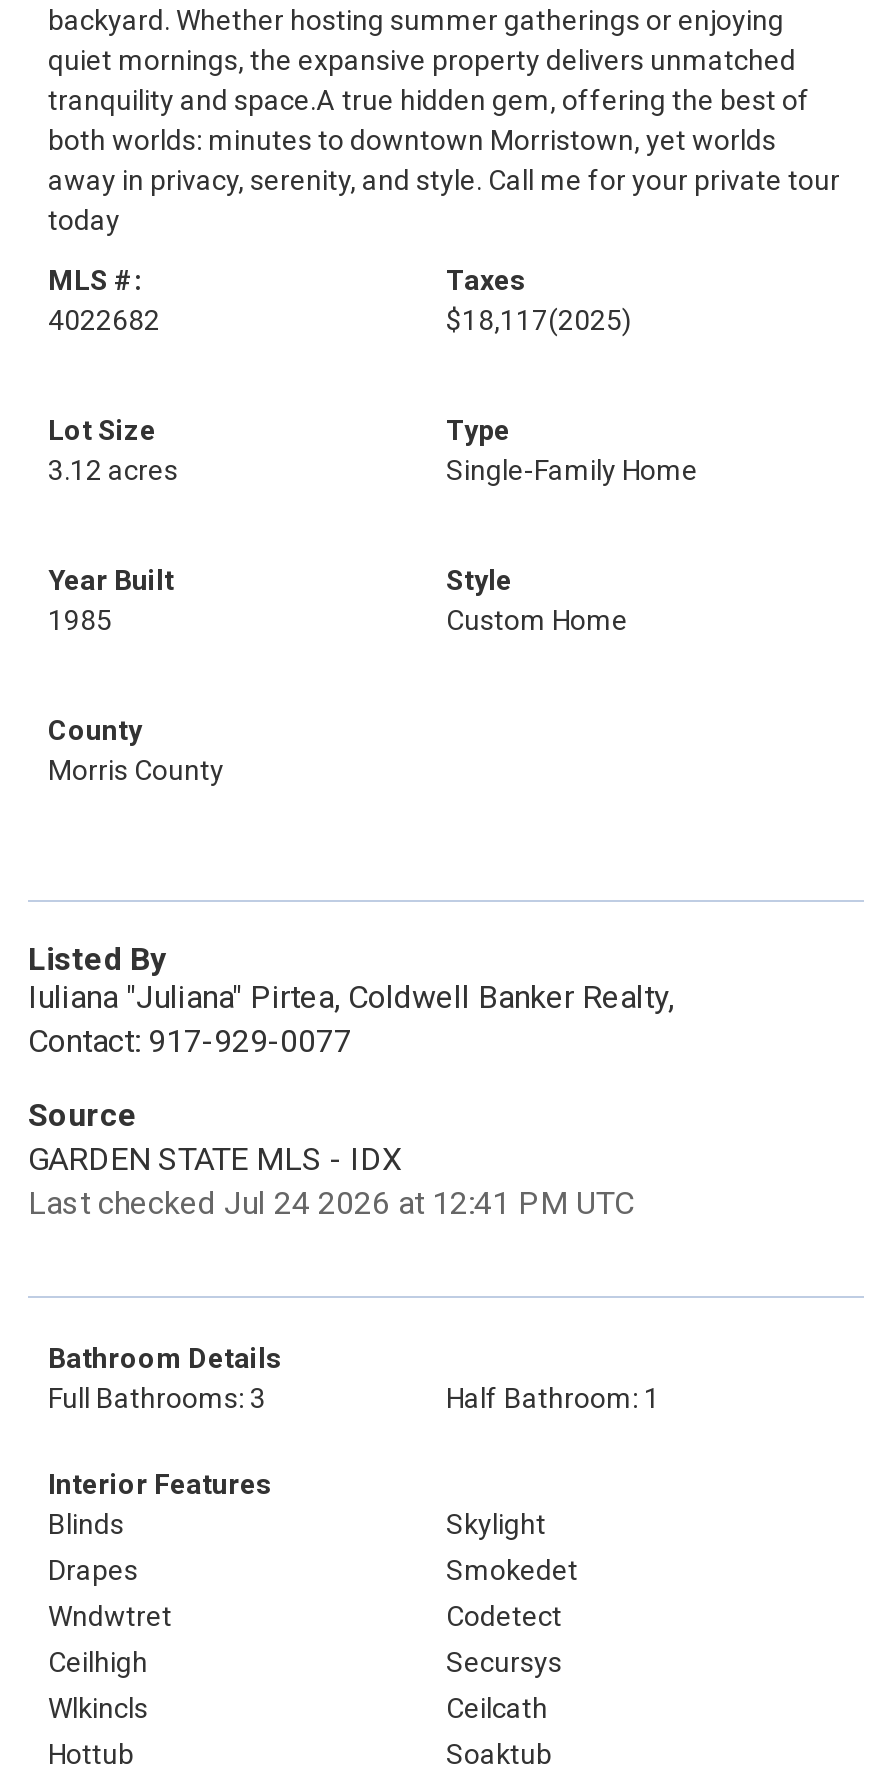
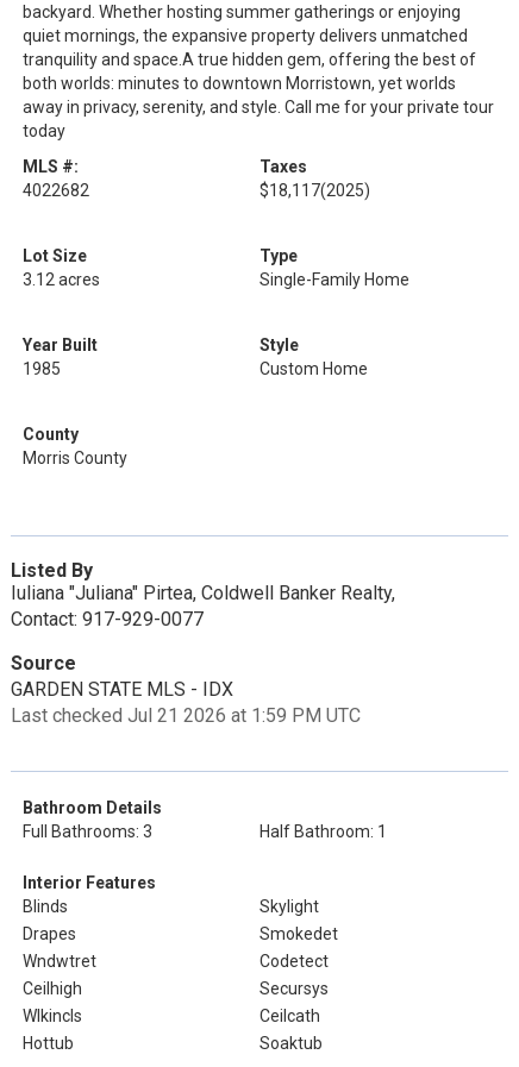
[28,1184,634,1222] Last checked Jul 24 2026 at 12:41 PM UTC -> [11,704,361,727] Last checked Jul 21 2026 at 1:59 PM UTC

